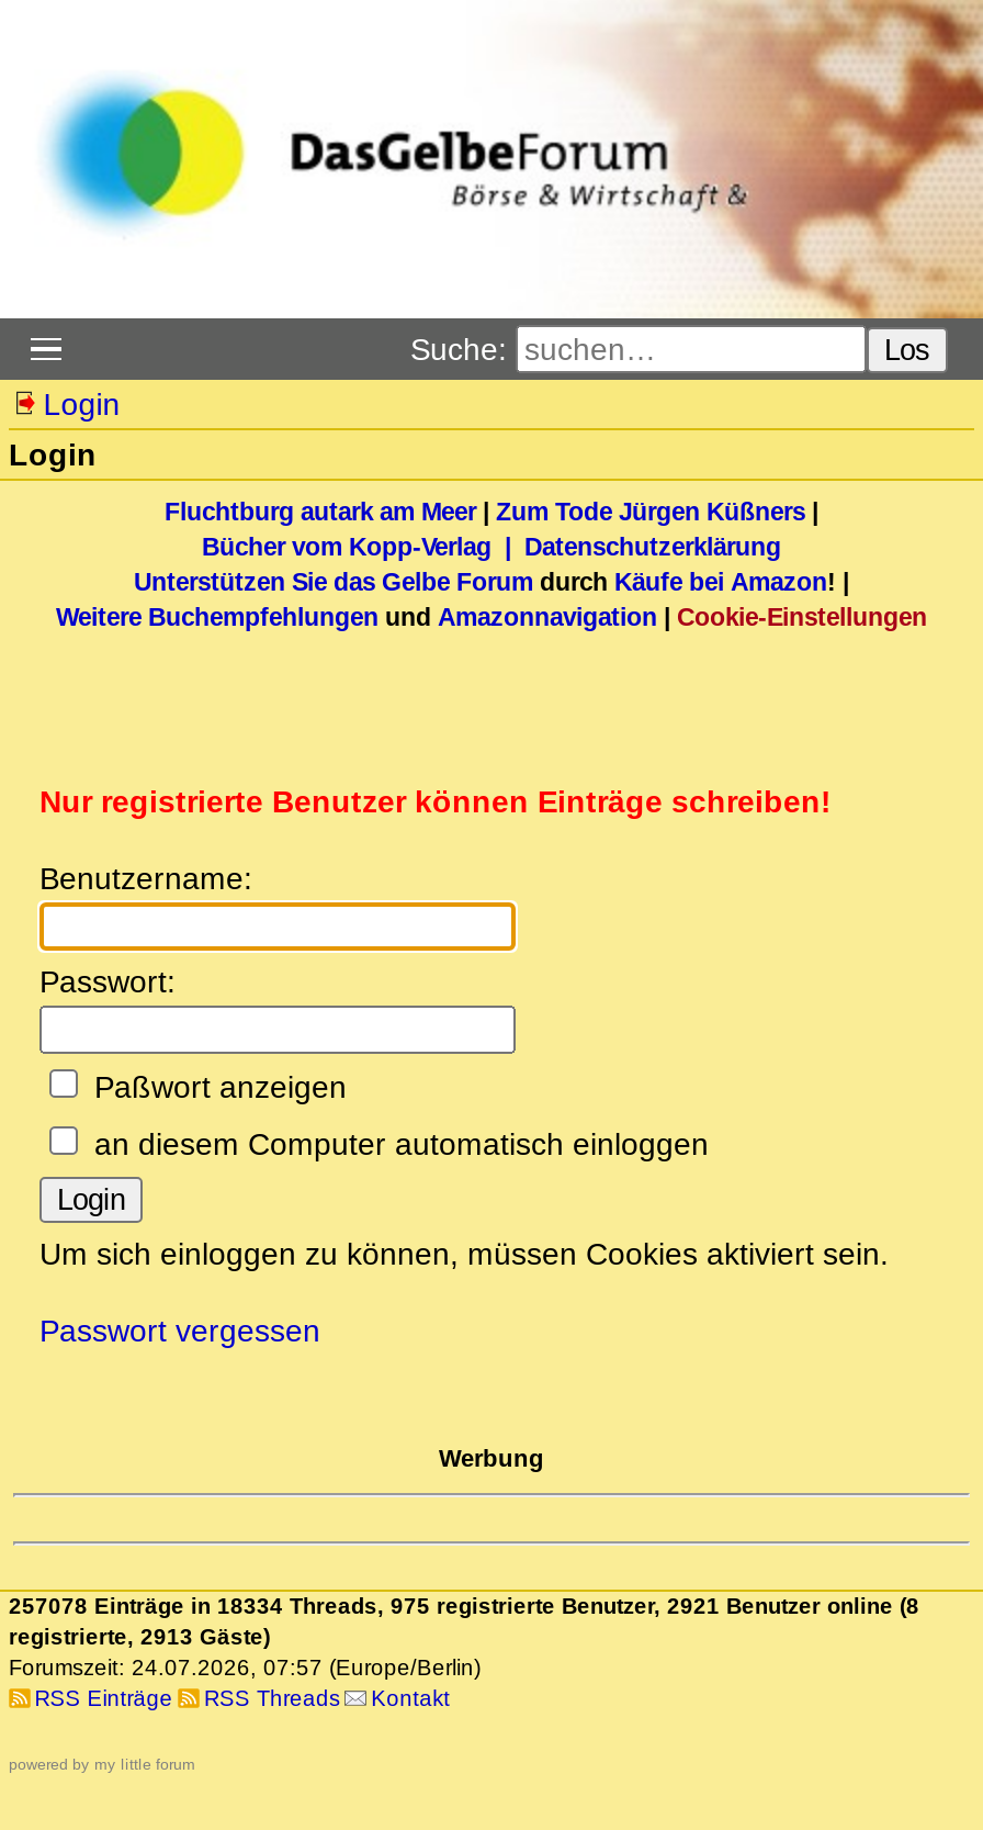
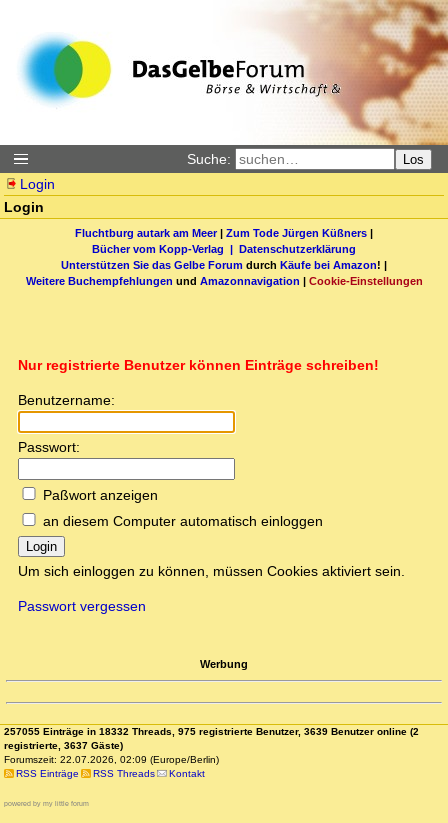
[9,1595,919,1619] 257078 Einträge in 18334 Threads, 975 registrierte Benutzer, 2921 Benutzer online (8 -> [4,726,419,737] 257055 Einträge in 18332 Threads, 975 registrierte Benutzer, 3639 Benutzer online (2
[9,1625,270,1650] registrierte, 2913 Gäste) -> [4,740,123,751] registrierte, 3637 Gäste)
[9,1656,481,1680] Forumszeit: 24.07.2026, 07:57 (Europe/Berlin) -> [4,754,219,765] Forumszeit: 22.07.2026, 02:09 (Europe/Berlin)

